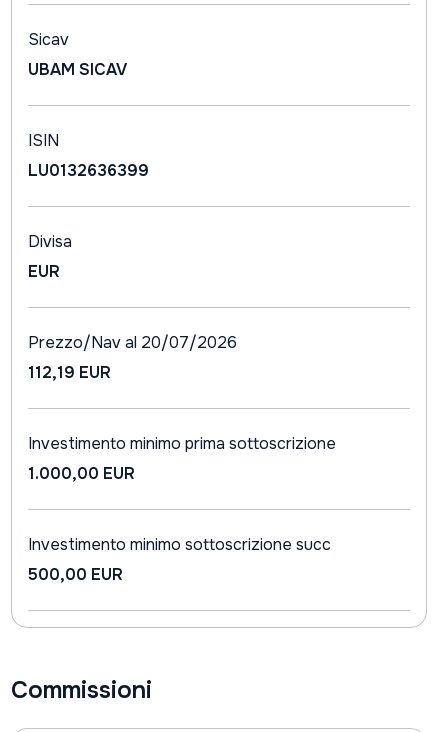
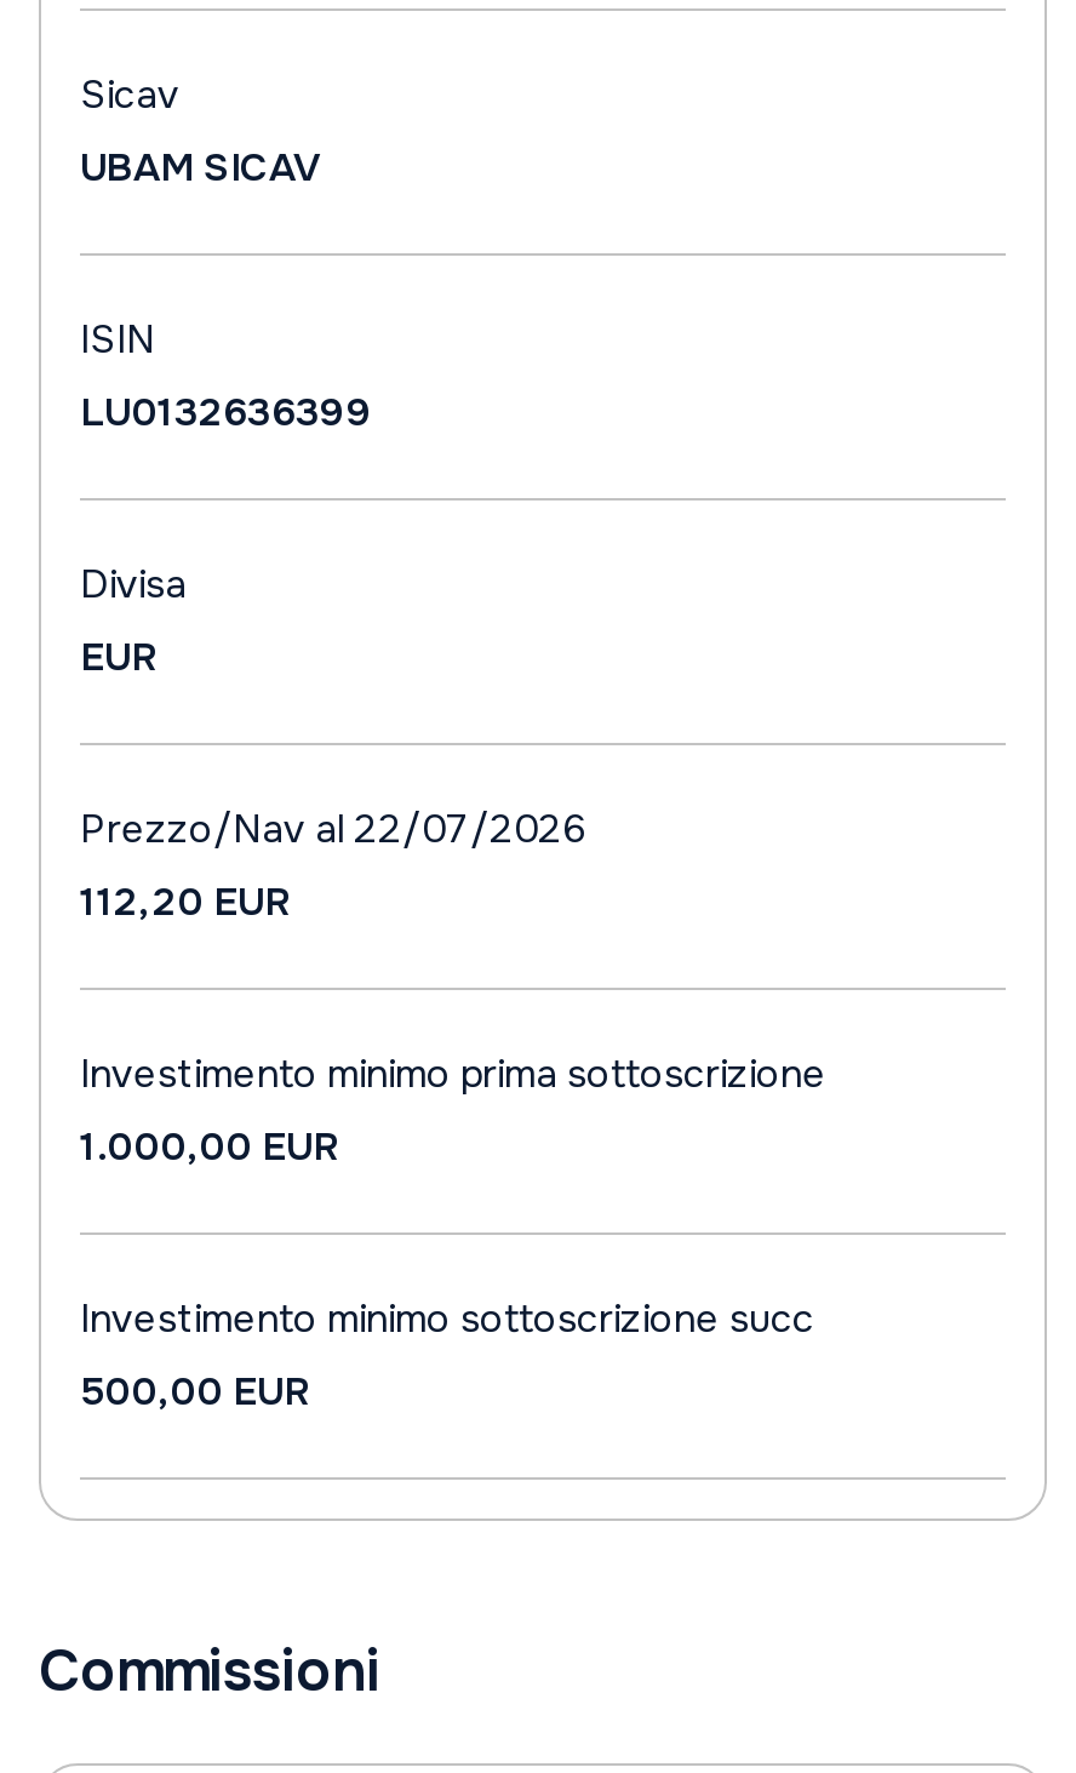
[28,332,237,353] Prezzo/Nav al 20/07/2026 -> [80,803,586,854] Prezzo/Nav al 22/07/2026
[28,362,111,383] 112,19 EUR -> [80,876,291,927] 112,20 EUR

